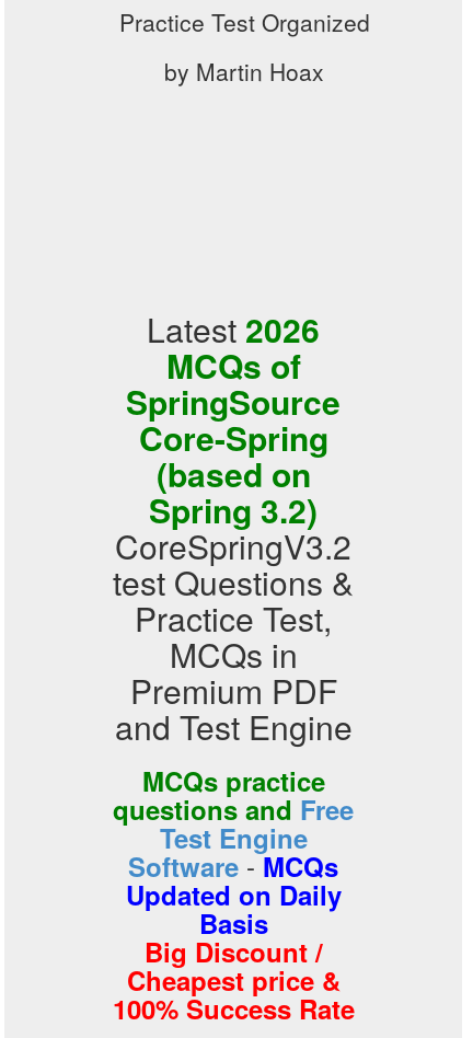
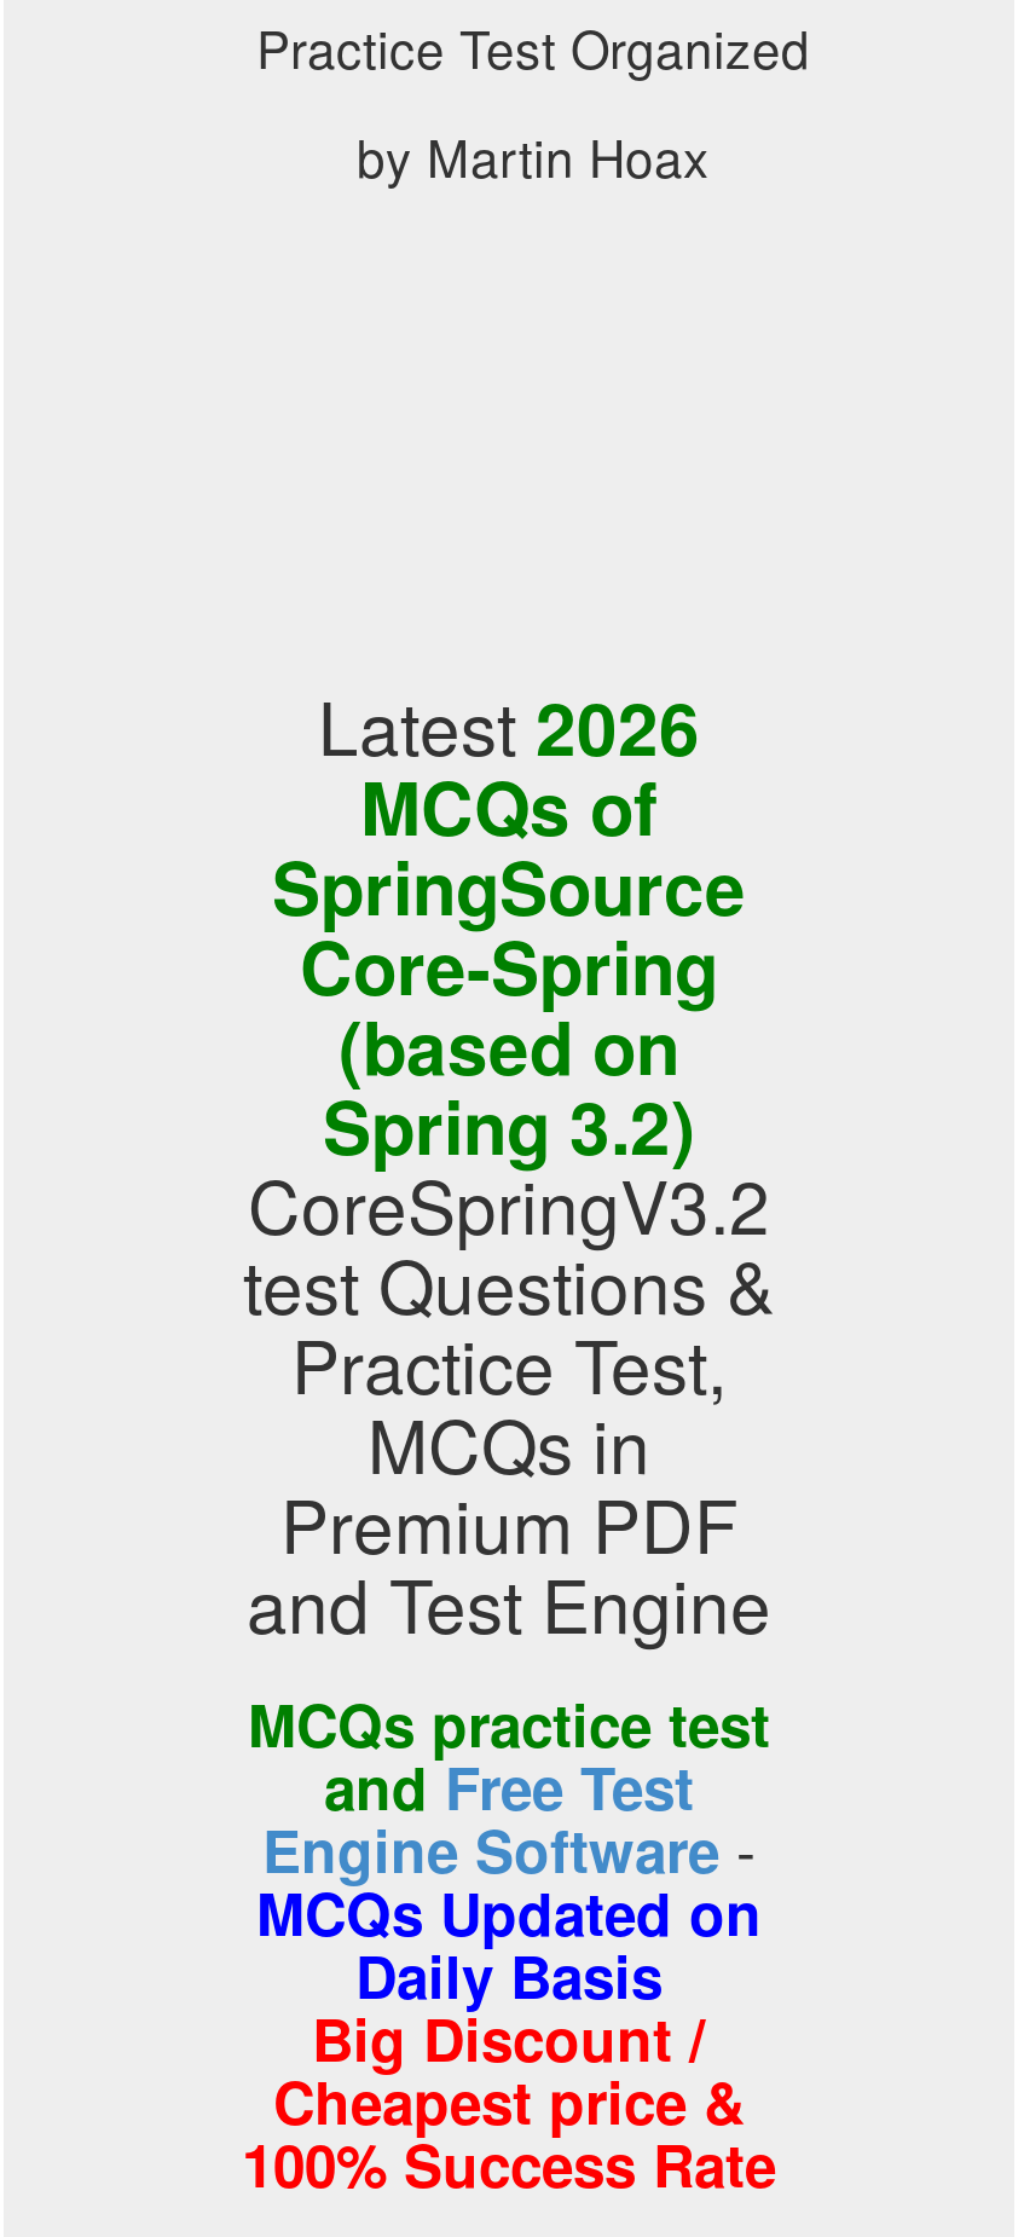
[113,762,354,942] MCQs practice | questions andFree | Test Engine | Software-MCQs | Updated on Daily | Basis -> [248,1682,770,2016] MCQs practice test | andFree Test | Engine Software - | MCQs Updated on | Daily Basis

